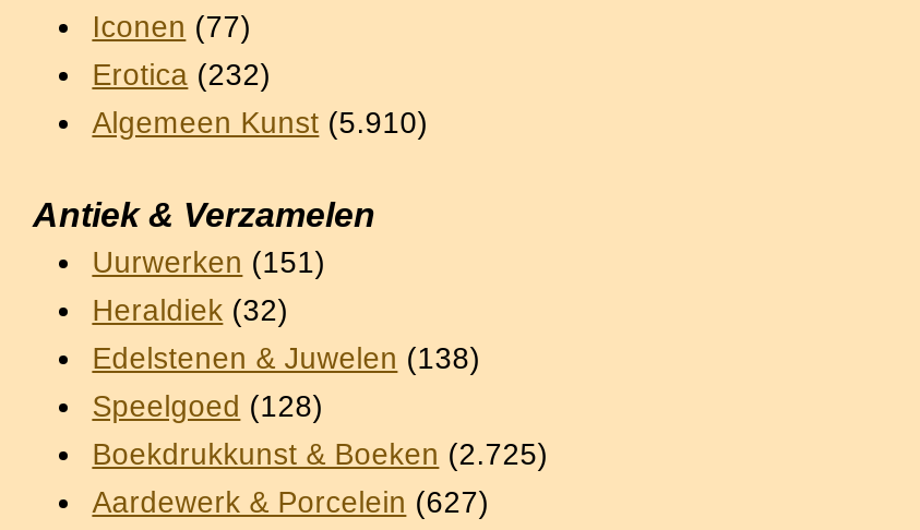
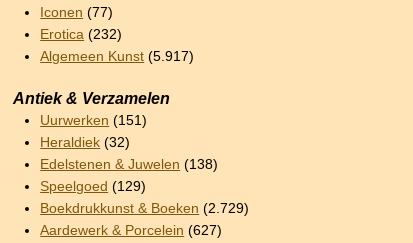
[92,106,428,139] Algemeen Kunst (5.910) -> [40,49,194,64] Algemeen Kunst (5.917)
[92,390,323,422] Speelgoed (128) -> [40,179,146,194] Speelgoed (129)
[92,438,548,470] Boekdrukkunst & Boeken (2.725) -> [40,201,249,216] Boekdrukkunst & Boeken (2.729)

